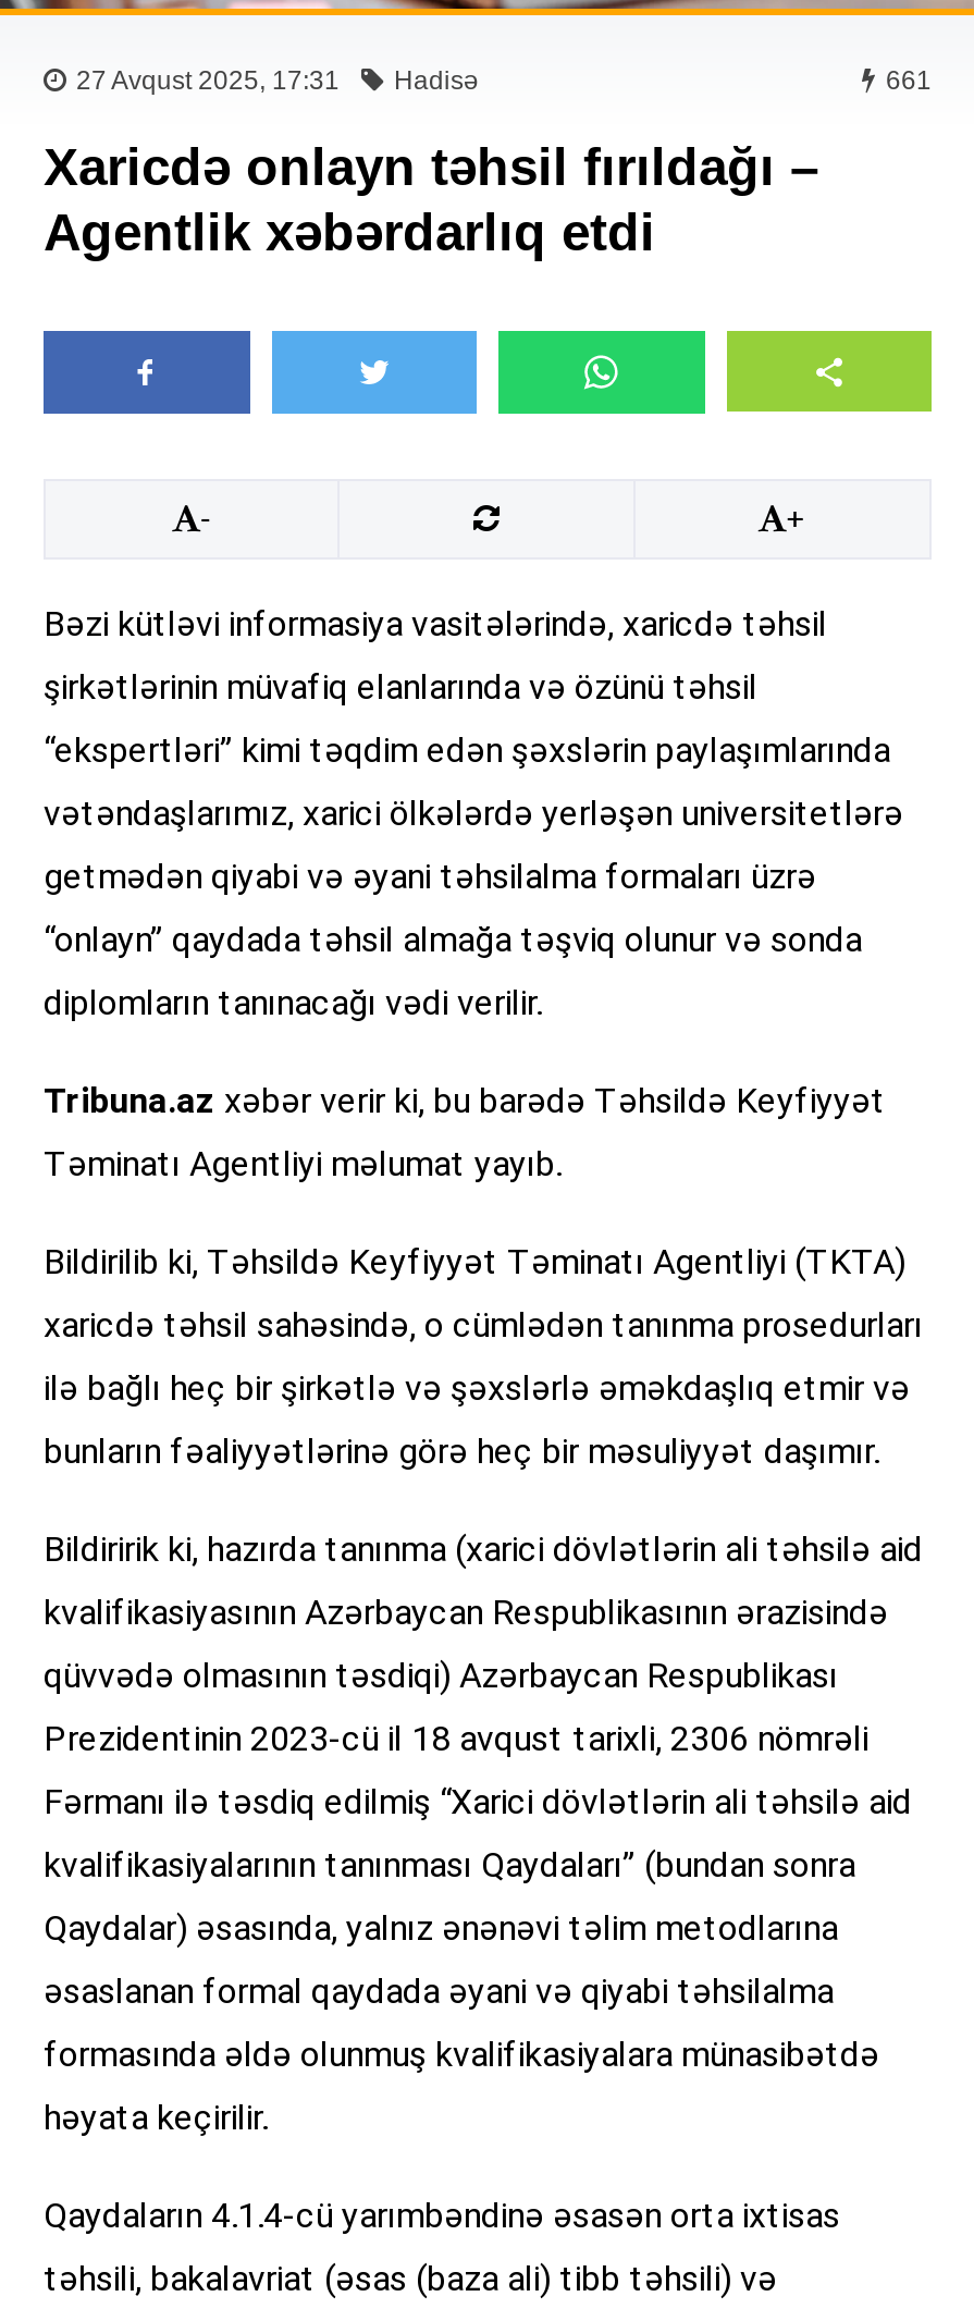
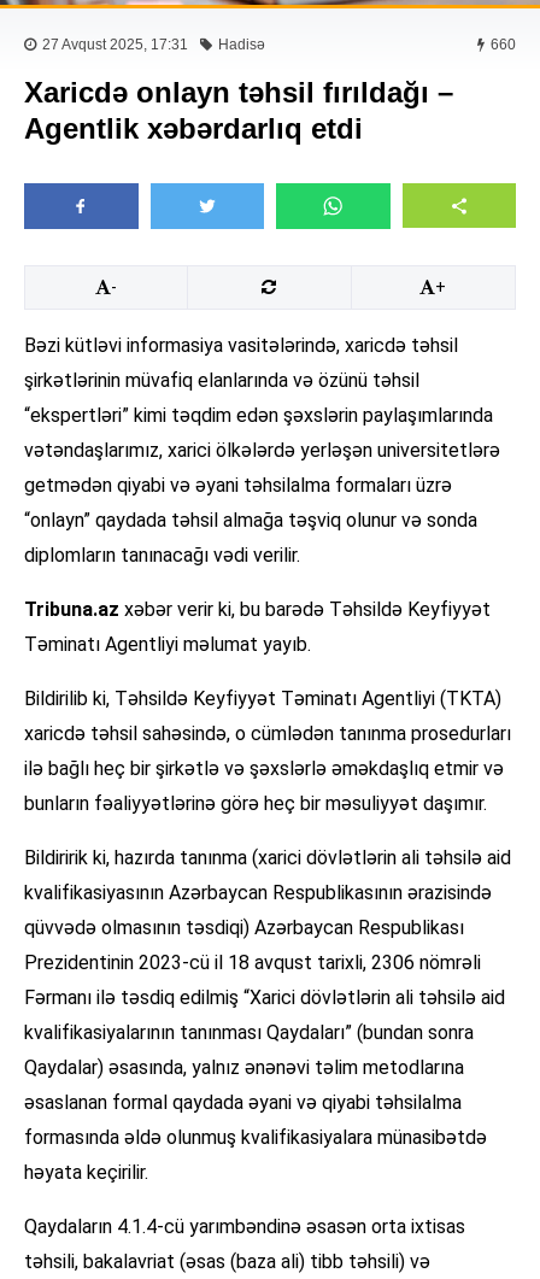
[886,66,932,96] 661 -> [491,36,516,53] 660

